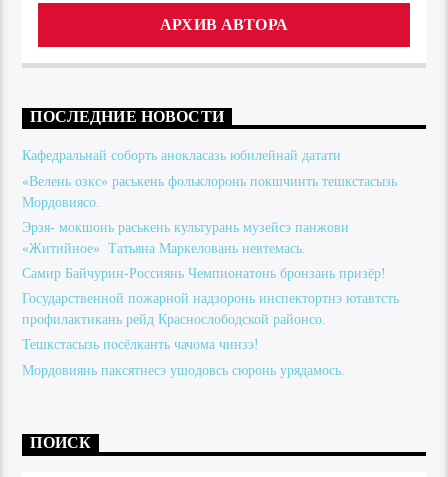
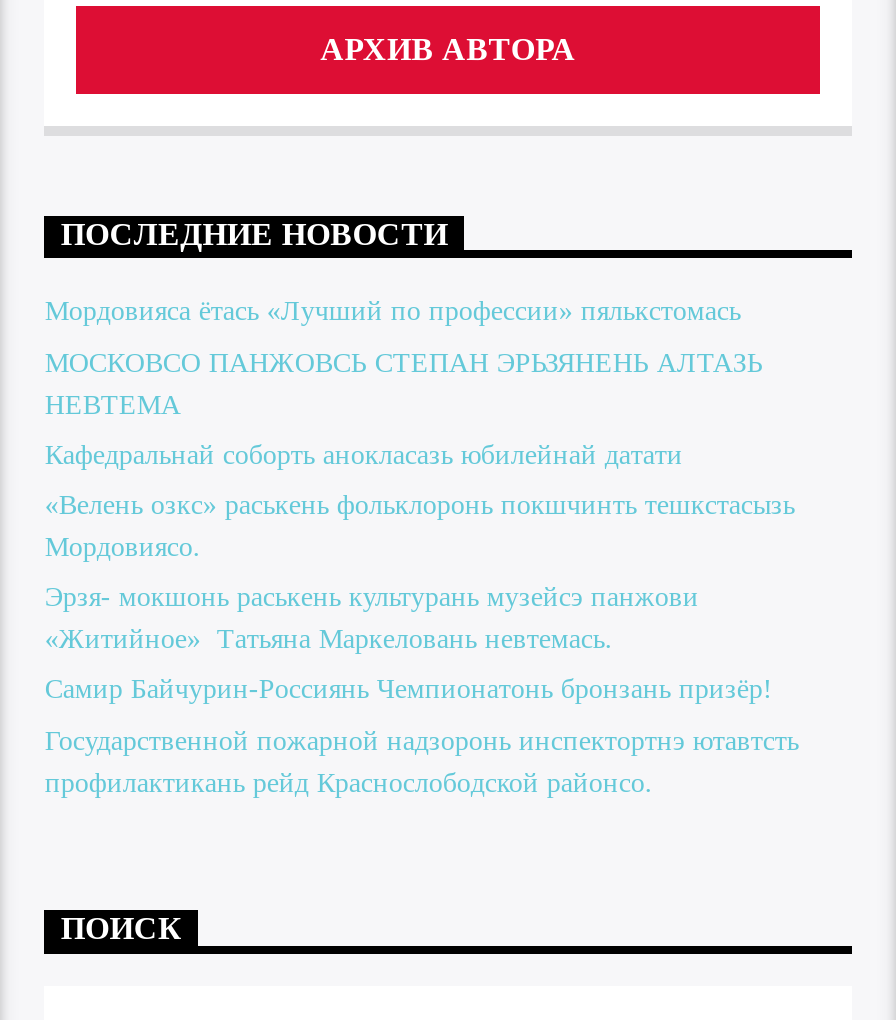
none -> [45,297,763,419] Мордовияса ётась «Лучший по профессии» пялькстомась | МОСКОВСО ПАНЖОВСЬ СТЕПАН ЭРЬЗЯНЕНЬ АЛТАЗЬ | НЕВТЕМА
moved [22,148,399,327] -> [45,440,799,797]: Кафедральнай соборть анокласазь юбилейнай датати | «Велень озкс» раськень фольклоронь покшчинть тешкстасызь | Мордовиясо. | Эрзя- мокшонь раськень культурань музейсэ панжови | «Житийное» Татьяна Маркеловань невтемась. | Самир Байчурин-Россиянь Чемпионатонь бронзань призёр! | Государственной пожарной надзоронь инспектортнэ ютавтсть | профилактикань рейд Краснослободской районсо.
[22,337,345,378] Тешкстасызь посёлканть чачома чинзэ! | Мордовиянь паксятнесэ ушодовсь сюронь урядамось. -> none

